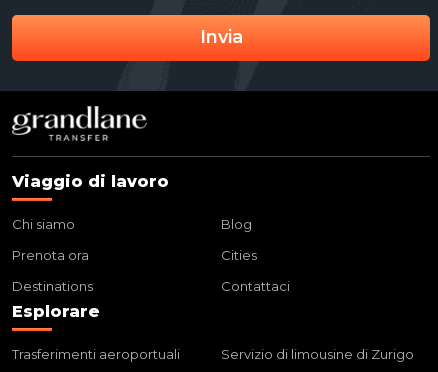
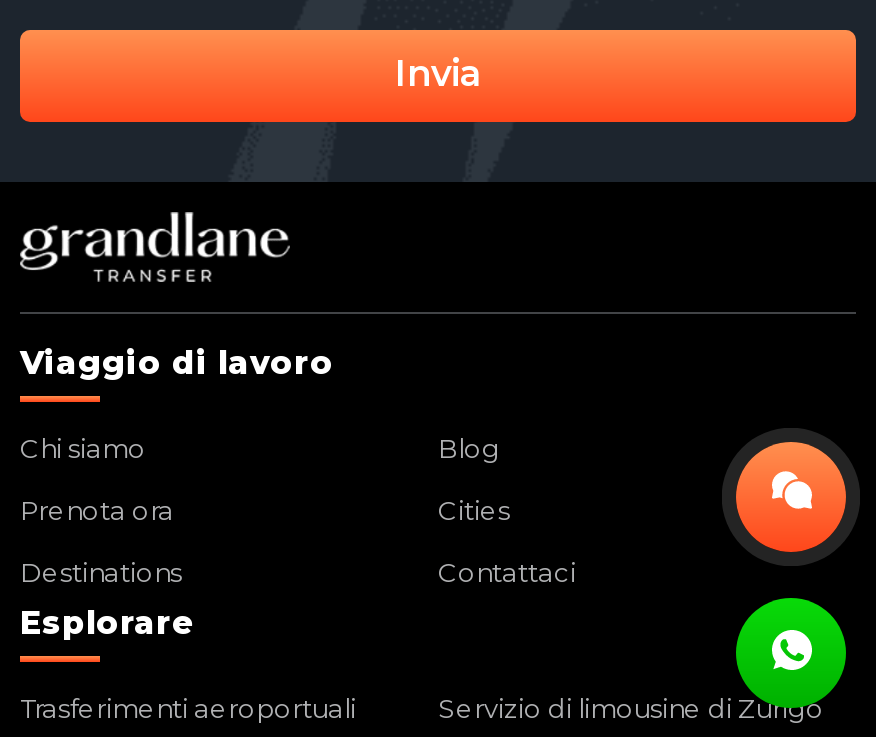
none -> [724,430,858,564] [image]
none -> [734,596,848,692] [image]

